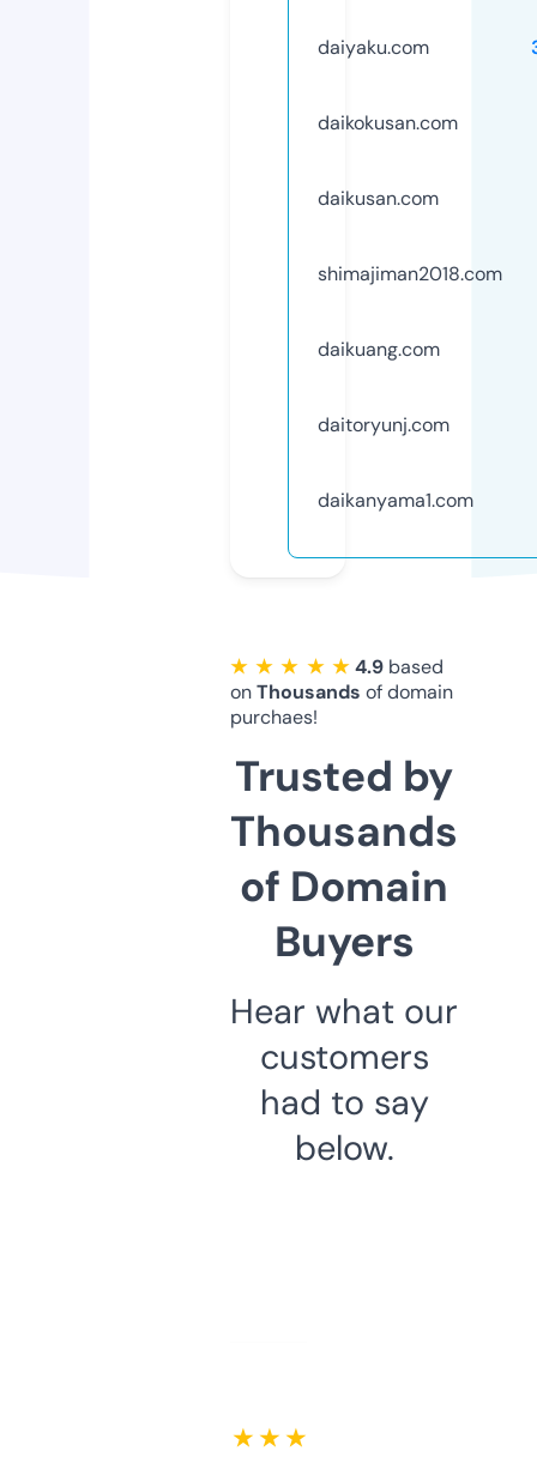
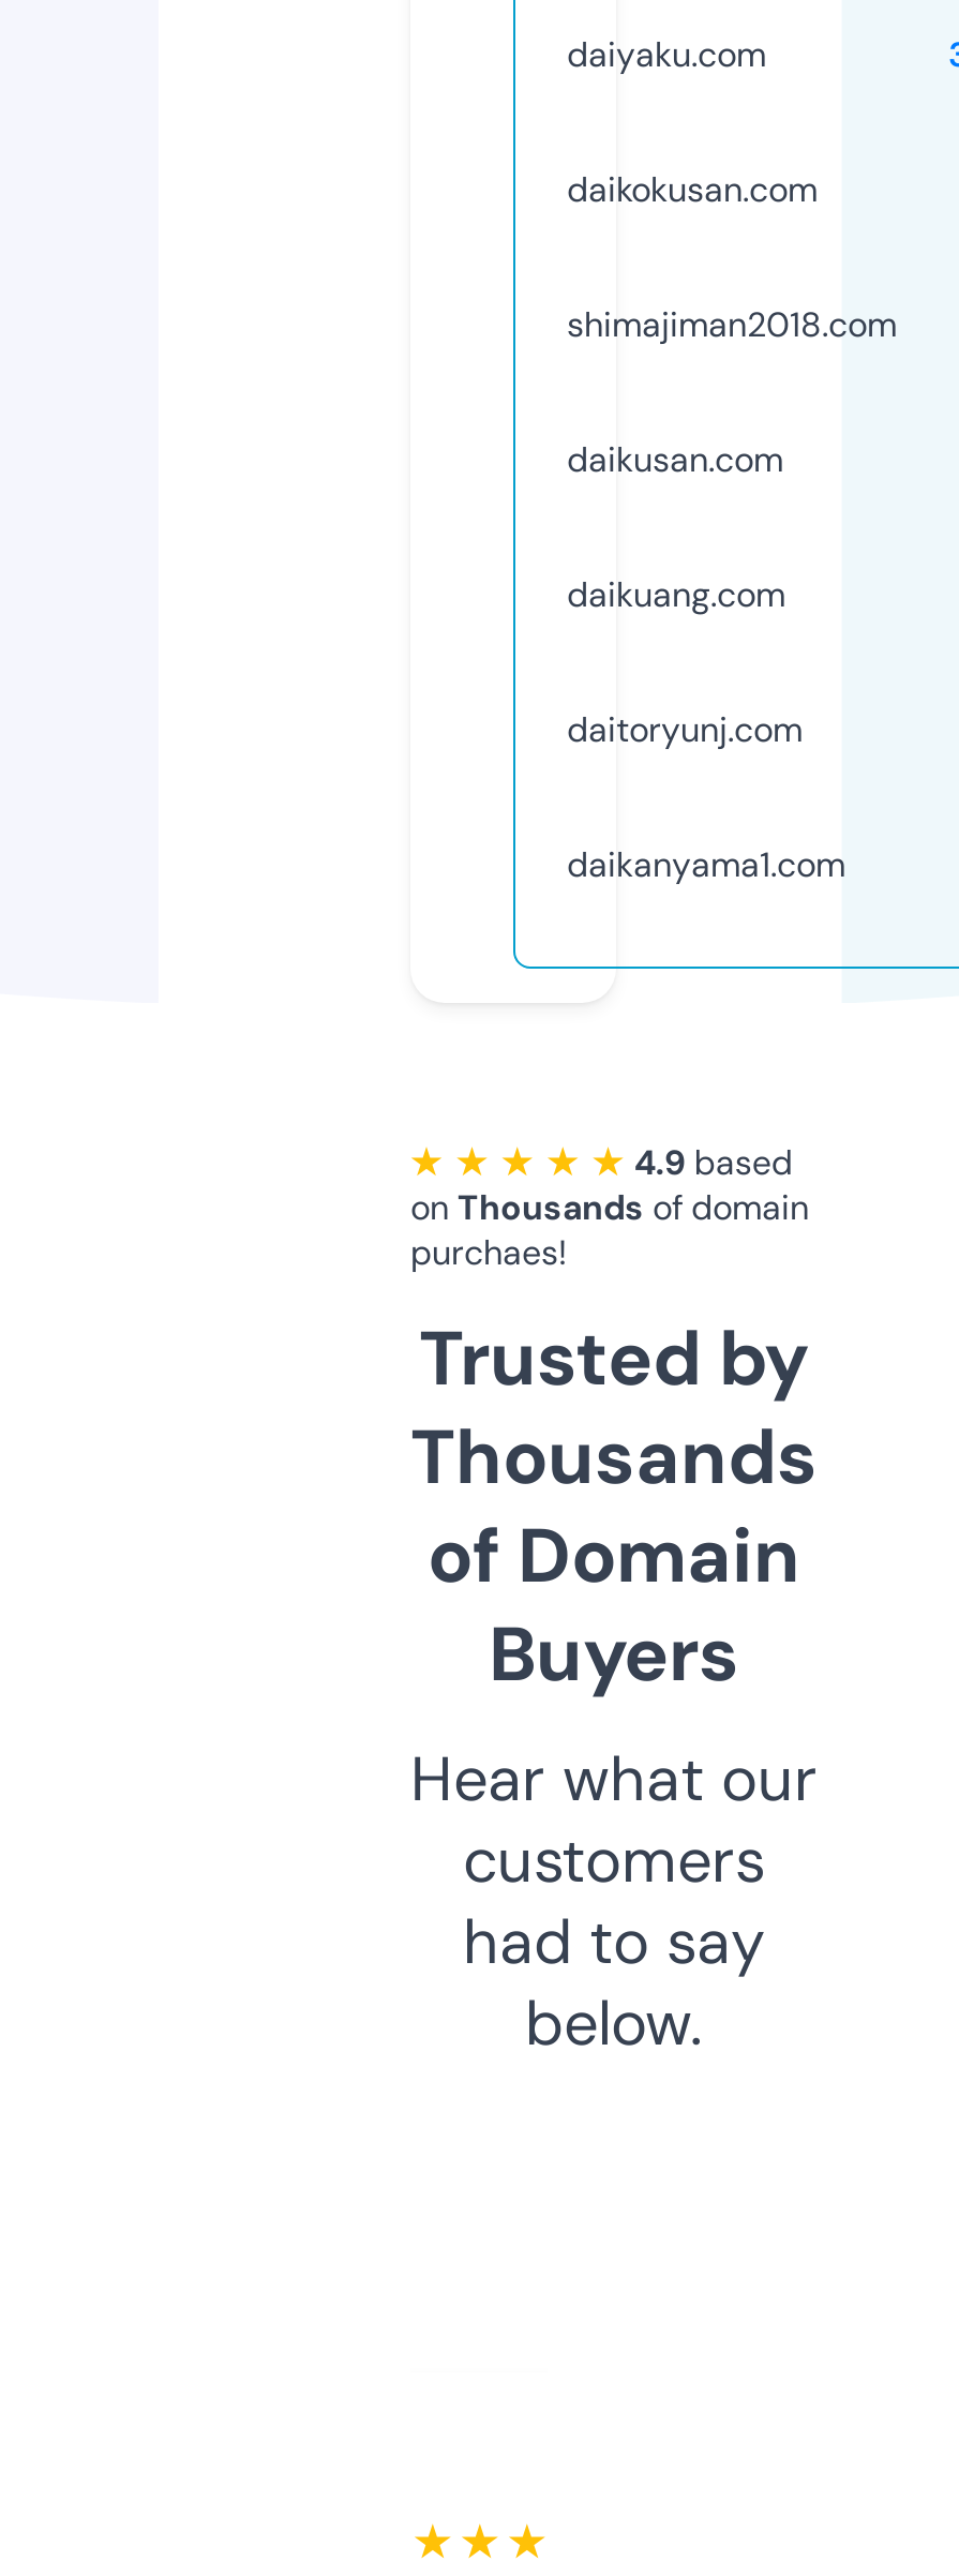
moved [318,185,439,211] -> [567,437,783,482]: daikusan.com
moved [318,261,502,286] -> [567,302,897,347]: shimajiman2018.com

